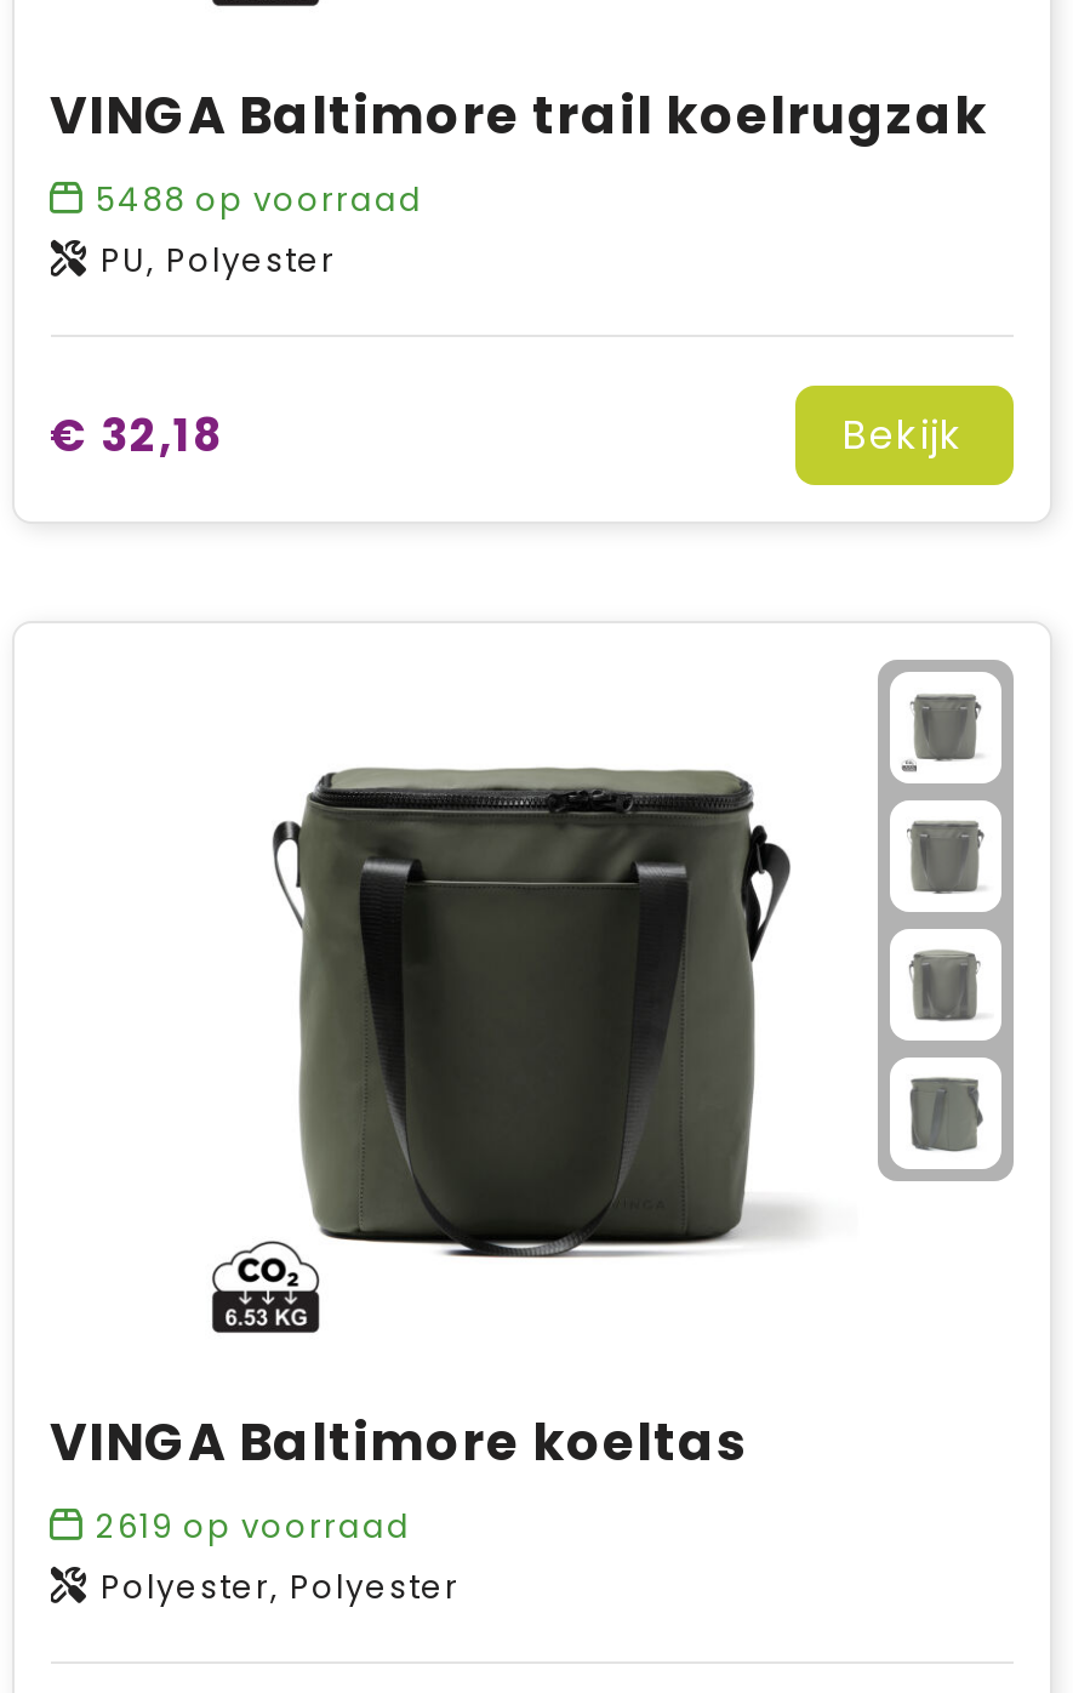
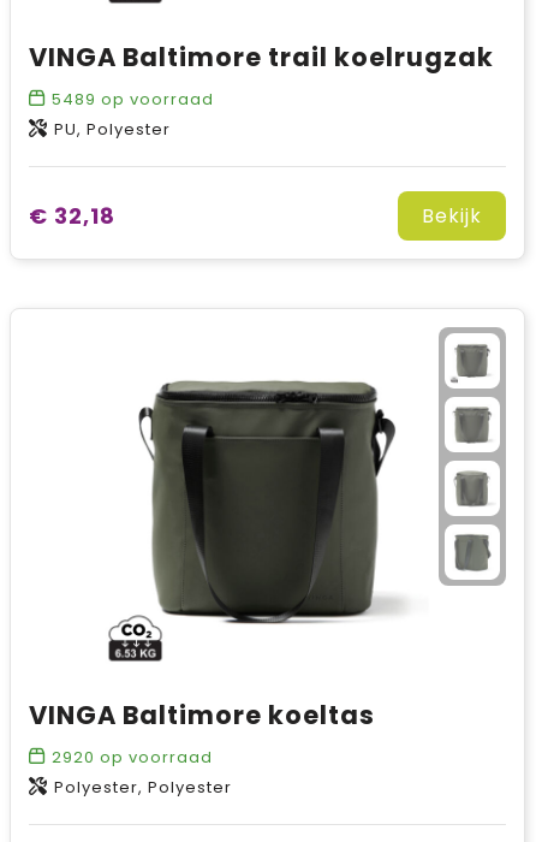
[96,177,423,223] 5488 op voorraad -> [51,88,213,111] 5489 op voorraad
[96,1504,411,1550] 2619 op voorraad -> [51,746,212,769] 2920 op voorraad

